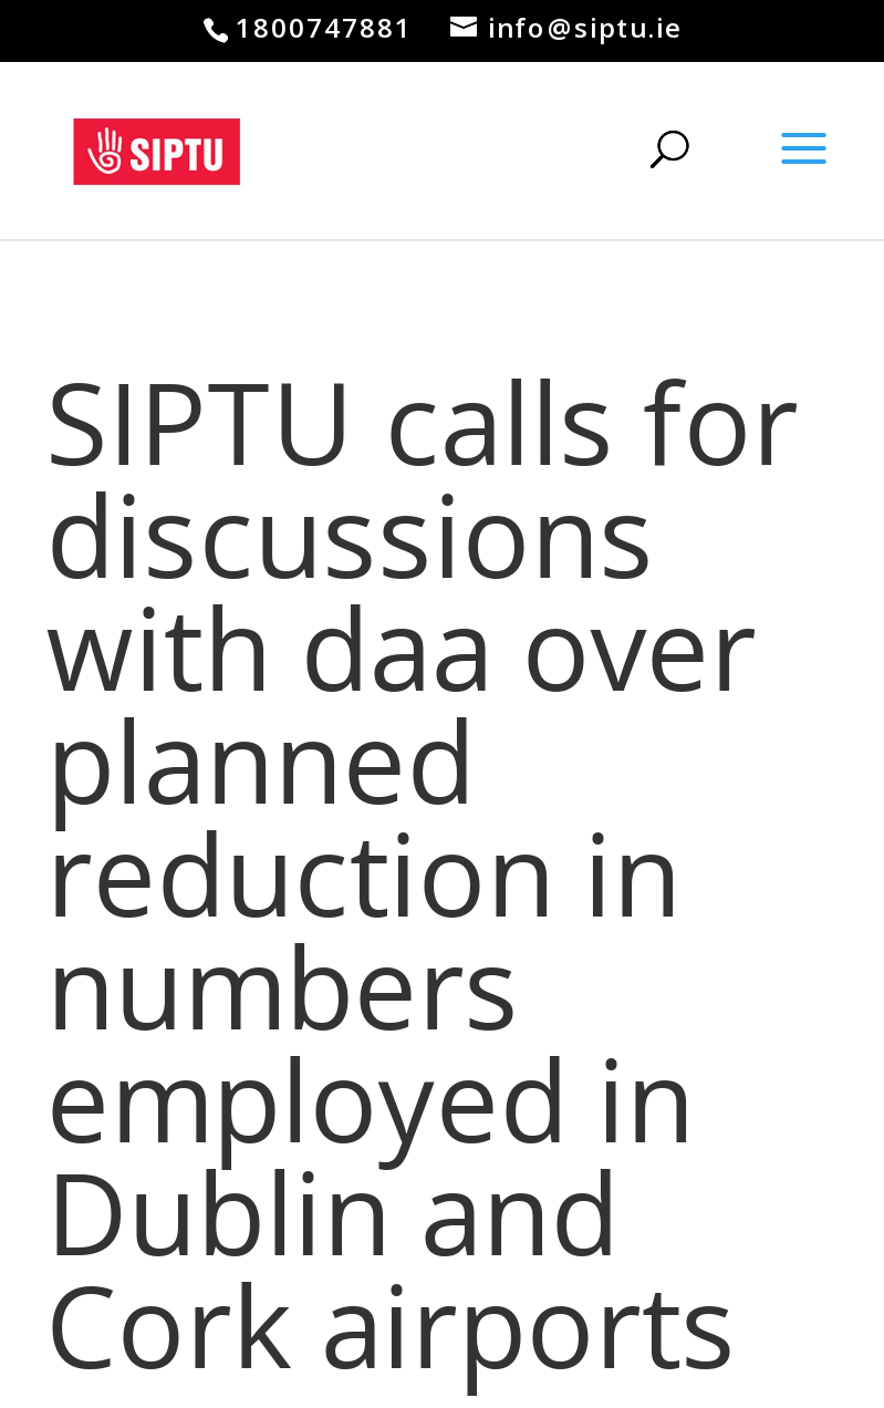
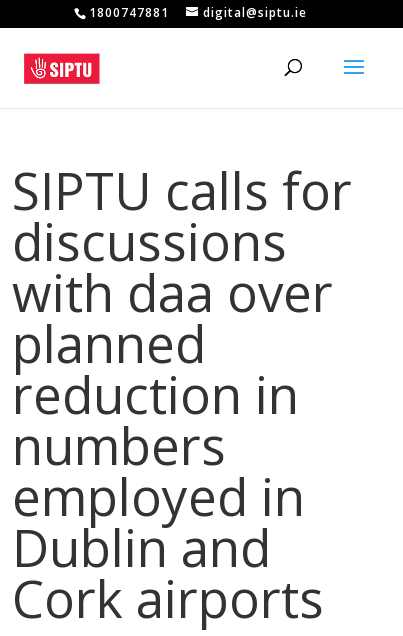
[488,9,683,46] info@siptu.ie -> [203,4,307,21] digital@siptu.ie

